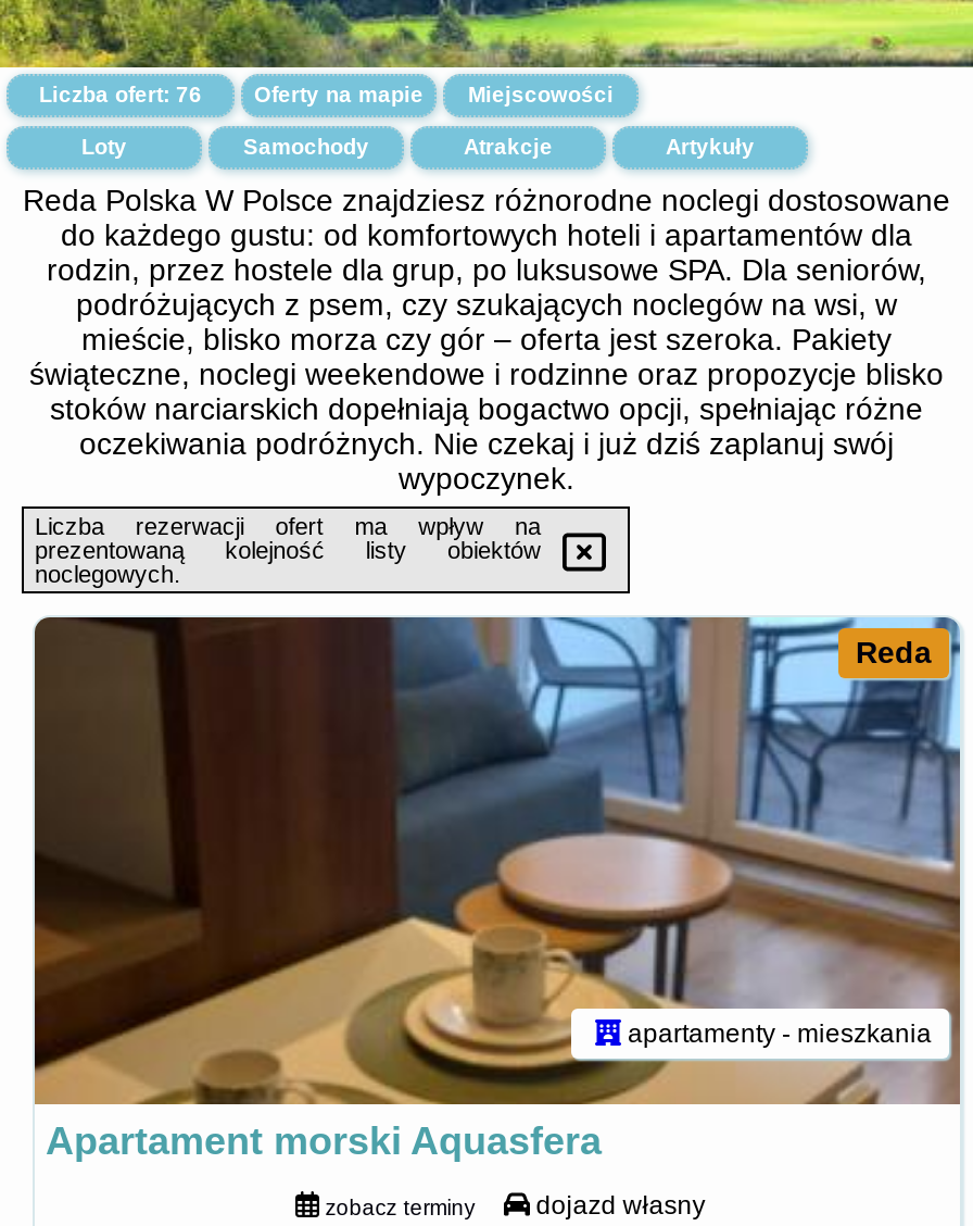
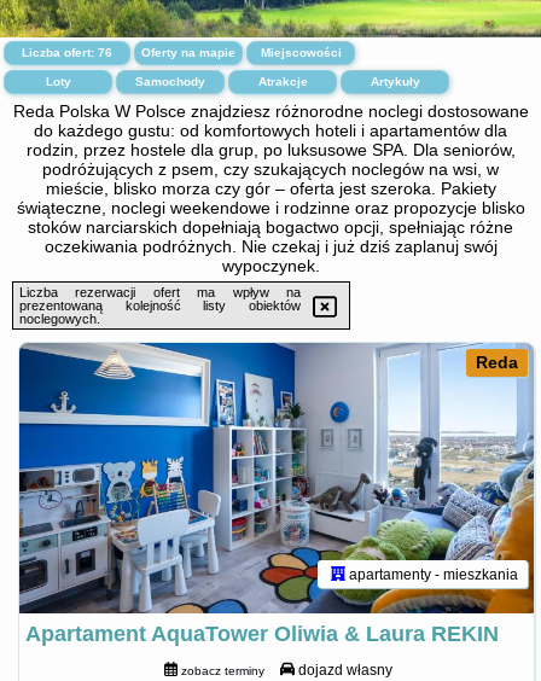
[33,615,962,1164] [image] | Apartament morski Aquasfera -> [18,342,535,646] [image] | Apartament AquaTower Oliwia & Laura REKIN

